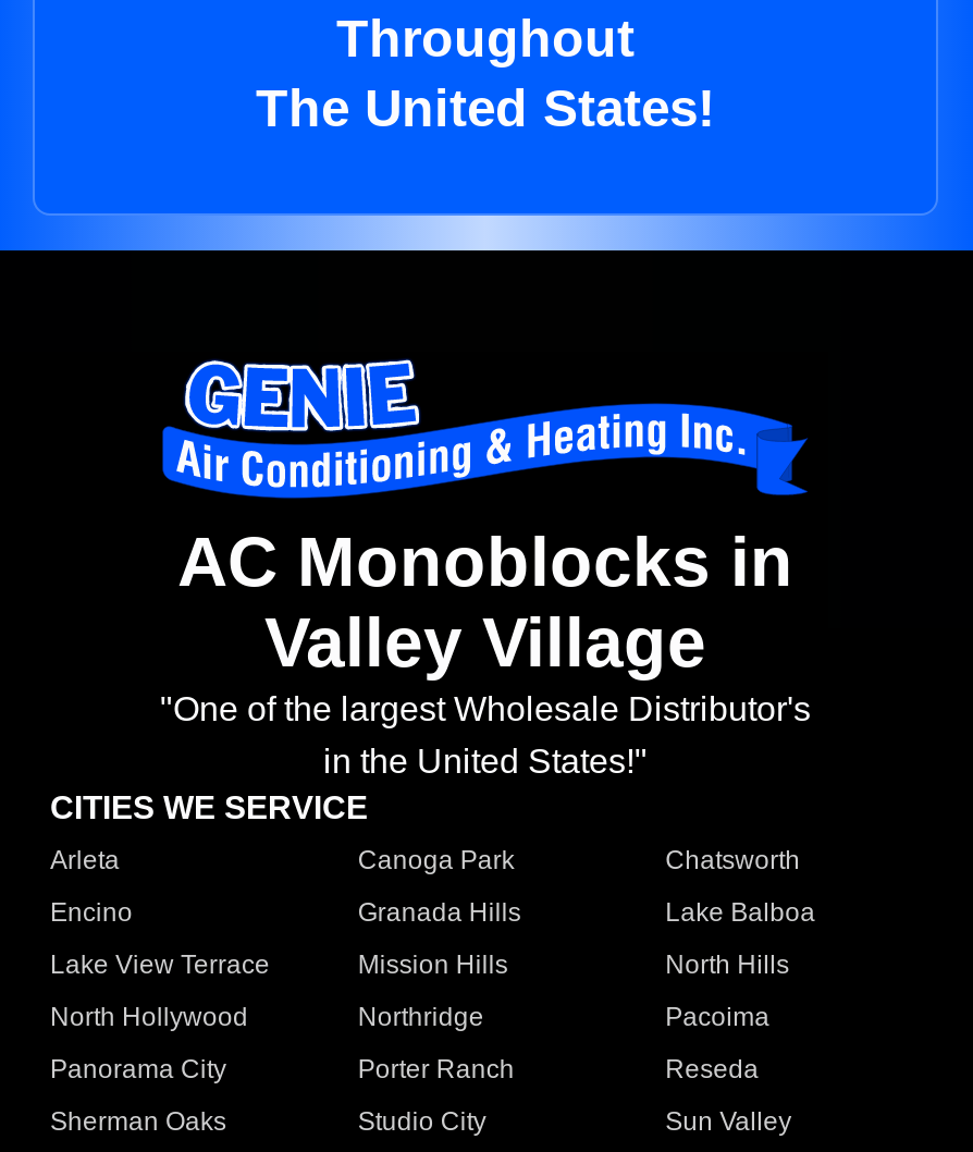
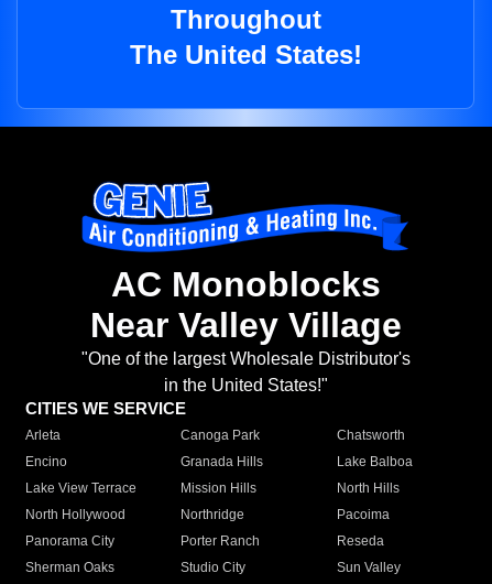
[177,523,793,682] AC Monoblocks in | Valley Village -> [90,265,401,345] AC Monoblocks | Near Valley Village

